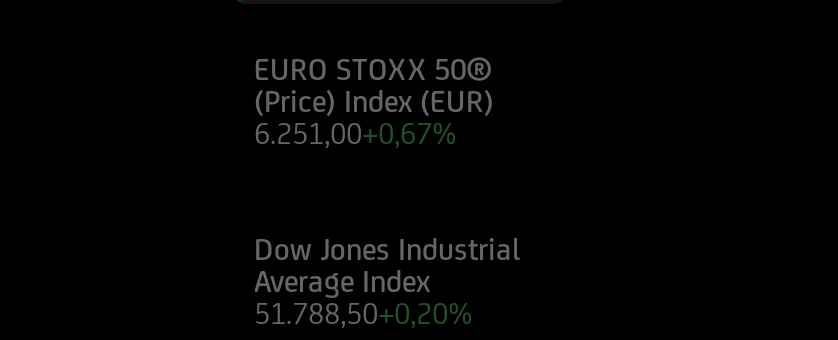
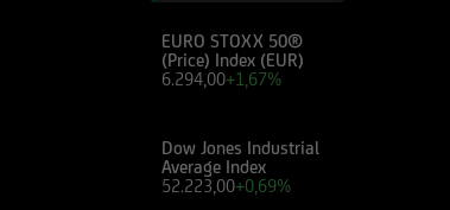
[254,117,456,151] 6.251,00+0,67% -> [161,69,281,89] 6.294,00+1,67%
[254,297,472,331] 51.788,50+0,20% -> [161,176,290,196] 52.223,00+0,69%

